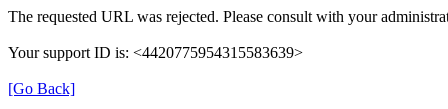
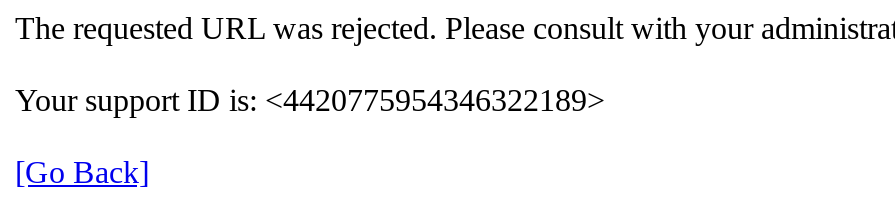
[8,44,303,61] Your support ID is: <4420775954315583639> -> [15,83,605,117] Your support ID is: <4420775954346322189>

